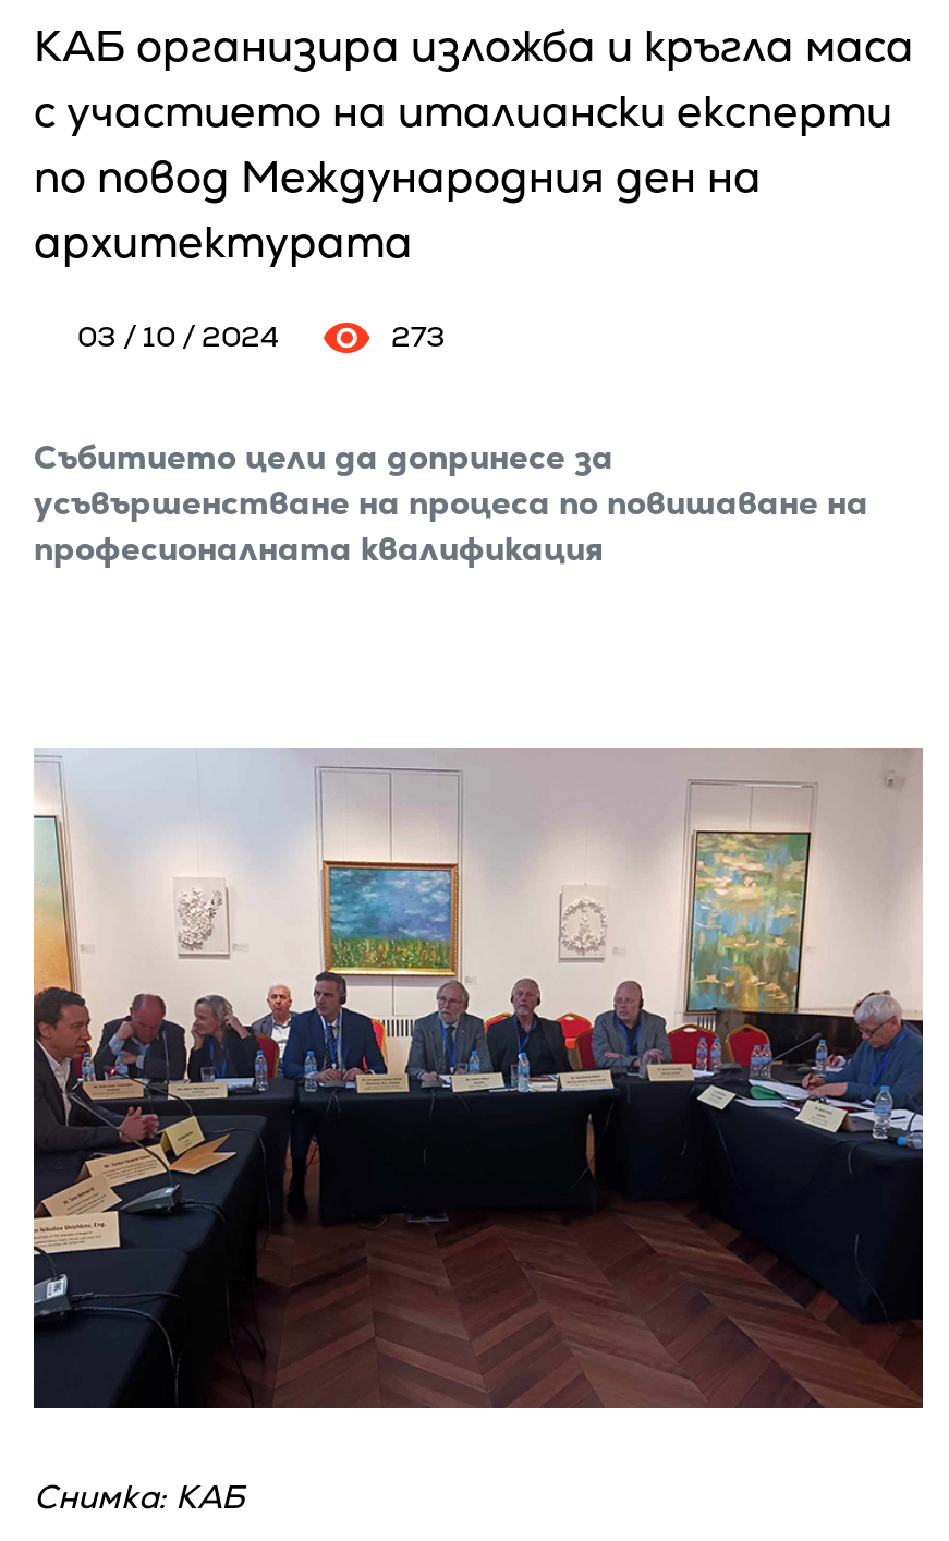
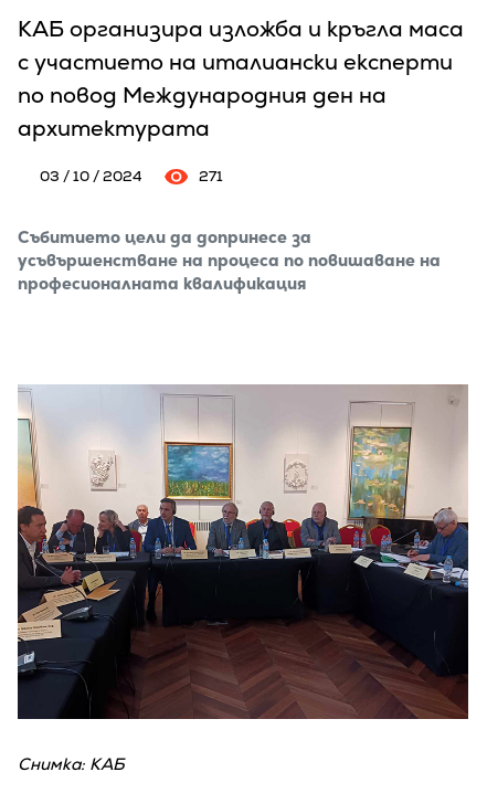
[391,318,446,355] 273 -> [199,167,223,186] 271

